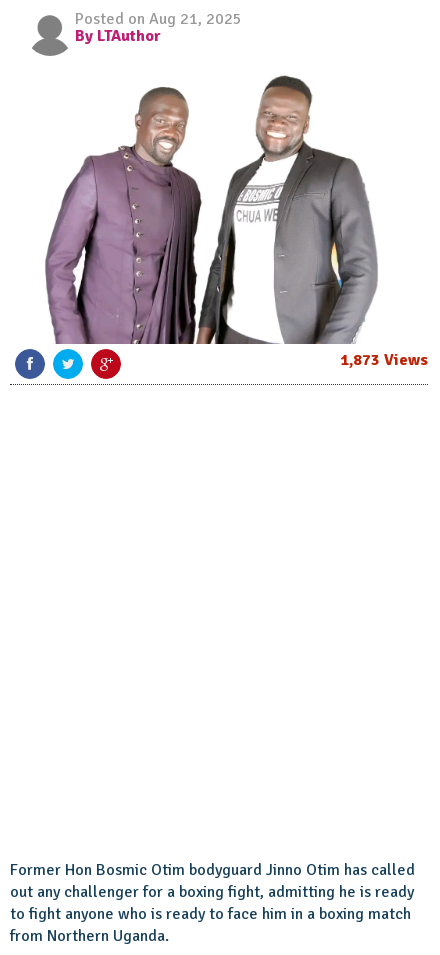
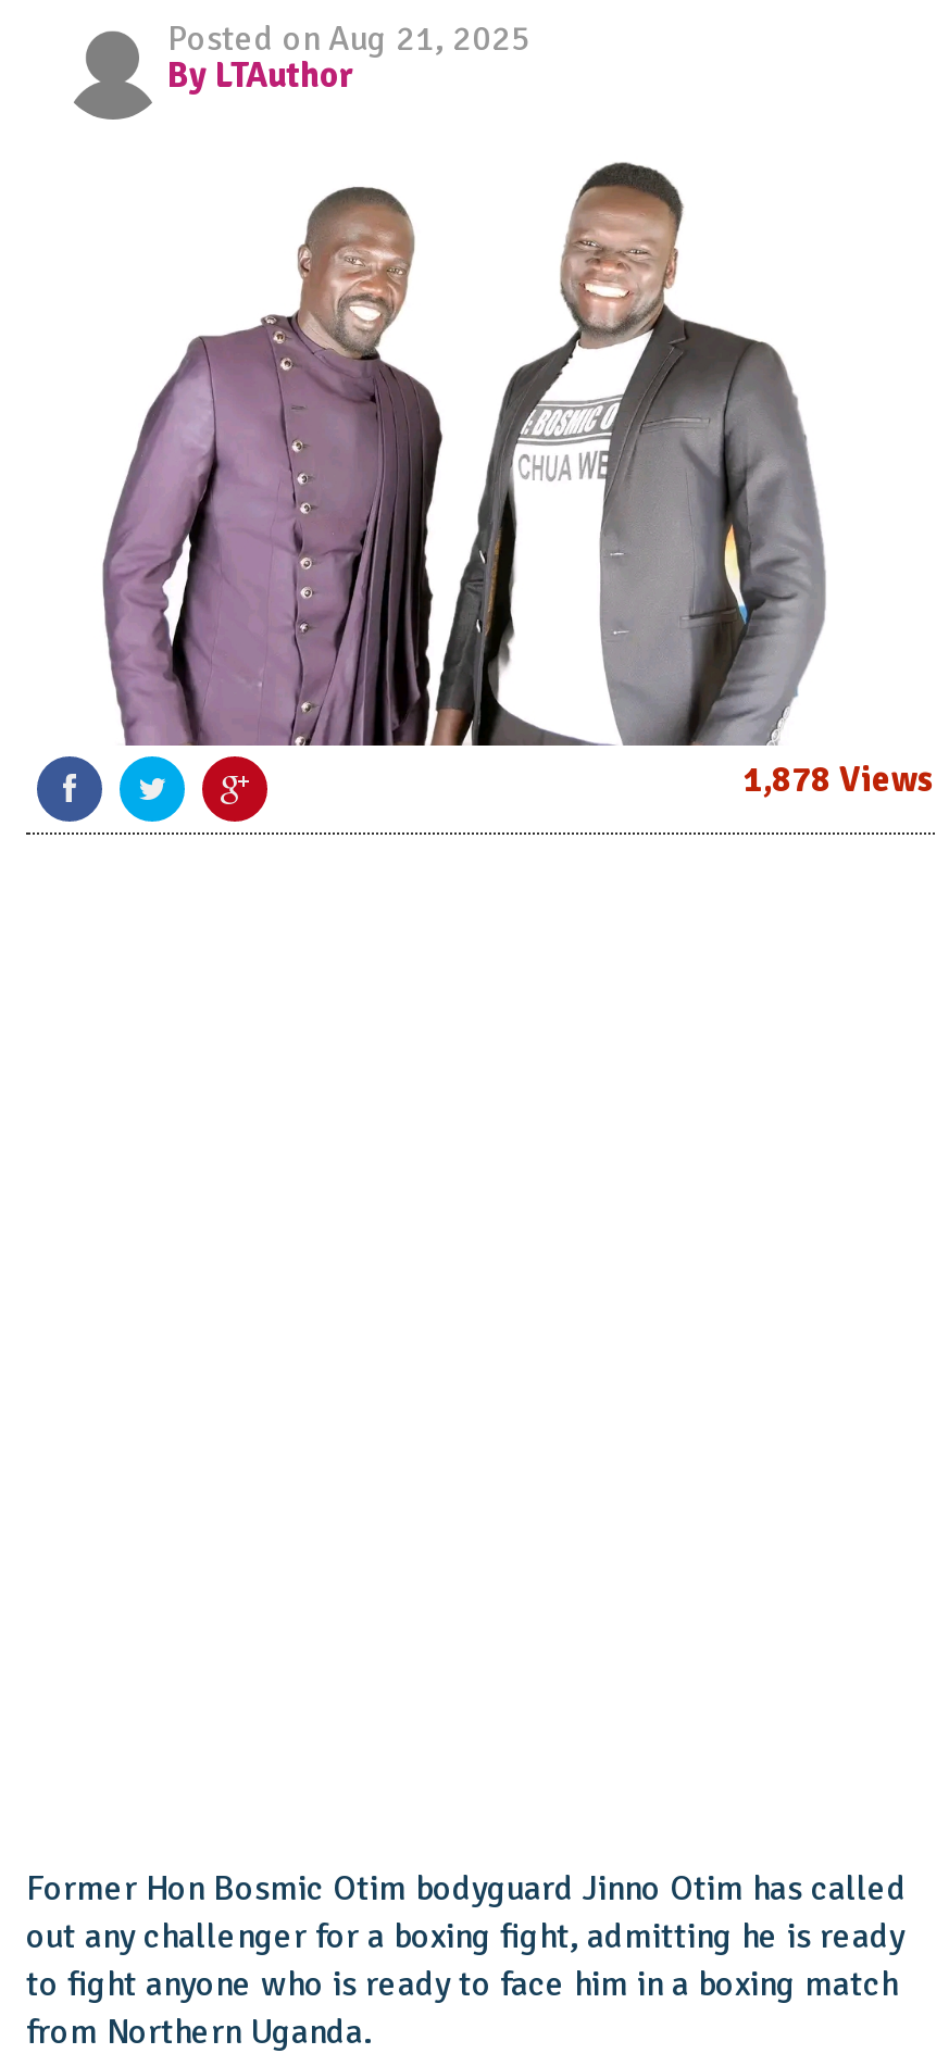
[340,350,428,370] 1,873 Views -> [744,759,935,802] 1,878 Views

